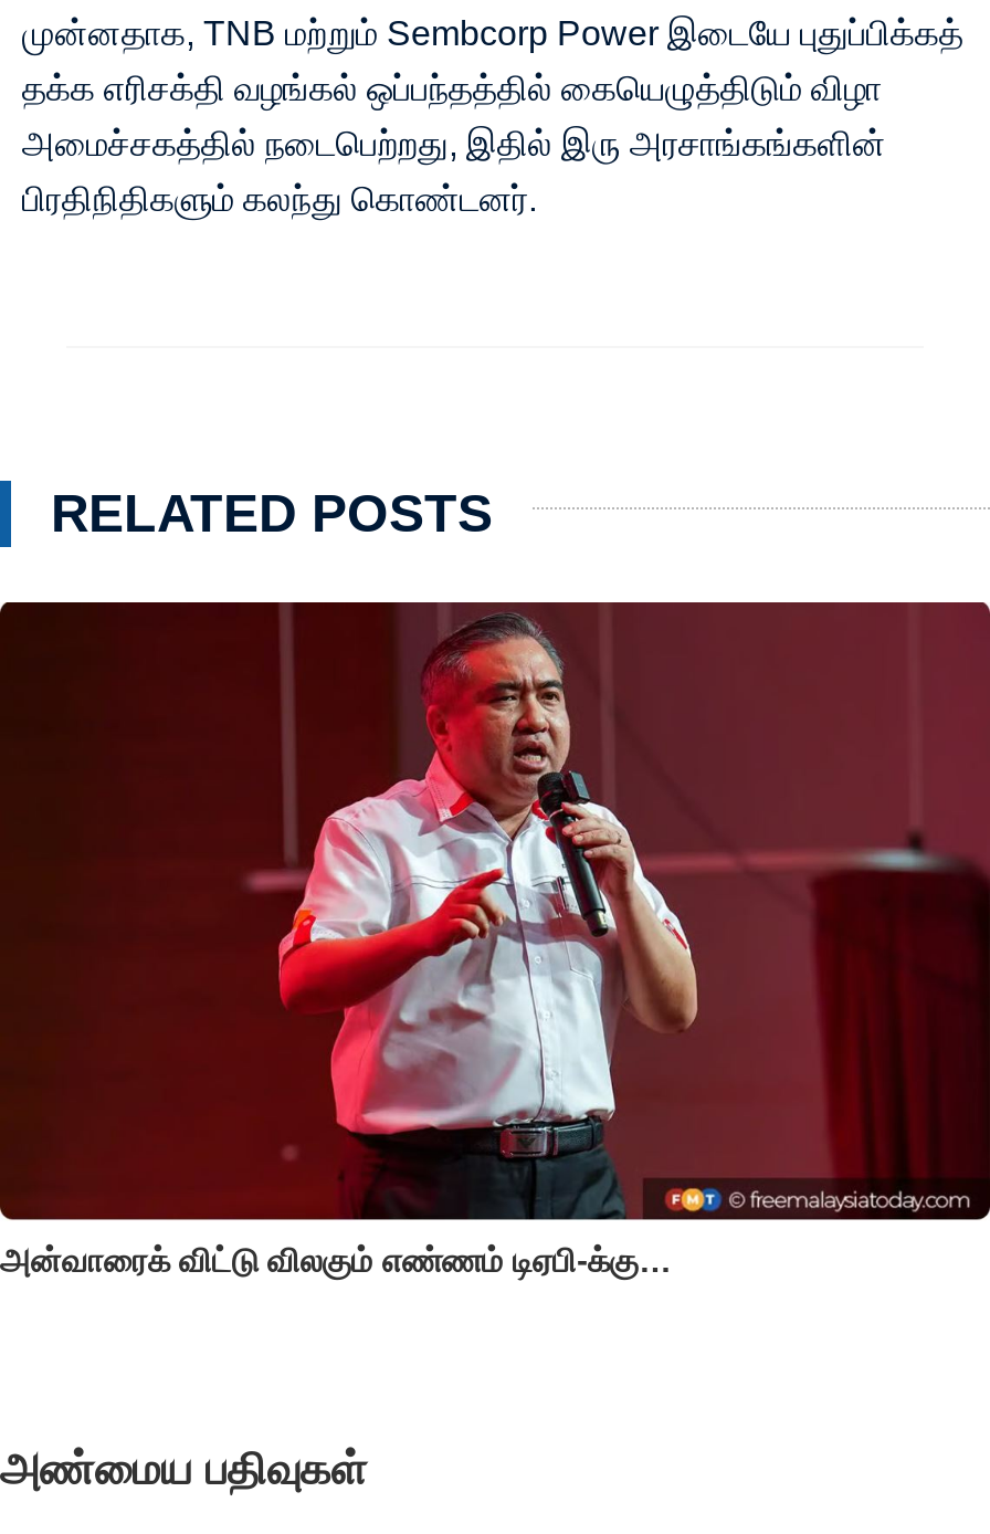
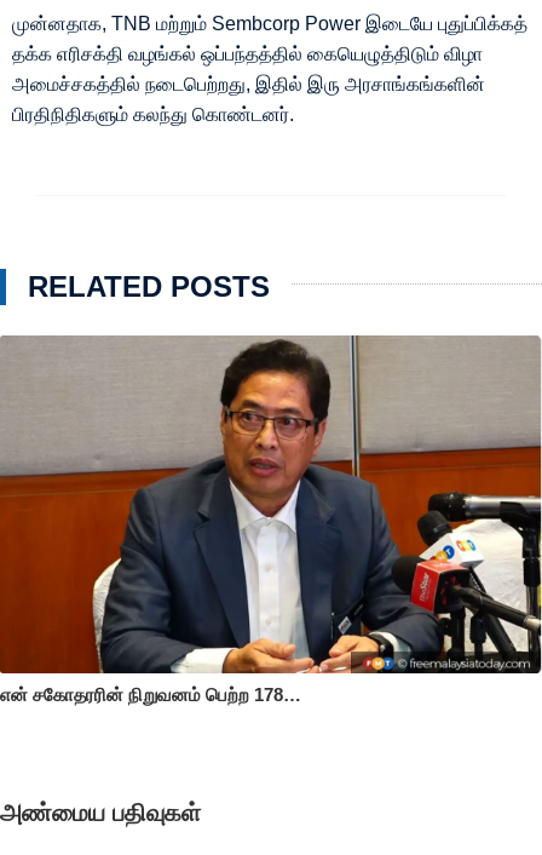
[0,602,983,1279] [image] | அன்வாரைக் விட்டு விலகும் எண்ணம் டிஏபி-க்கு… -> [0,335,538,704] [image] | என் சகோதரரின் நிறுவனம் பெற்ற 178…

